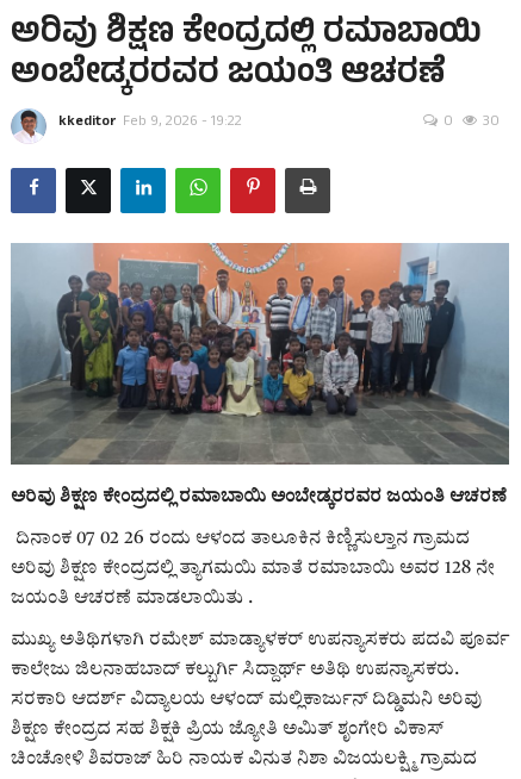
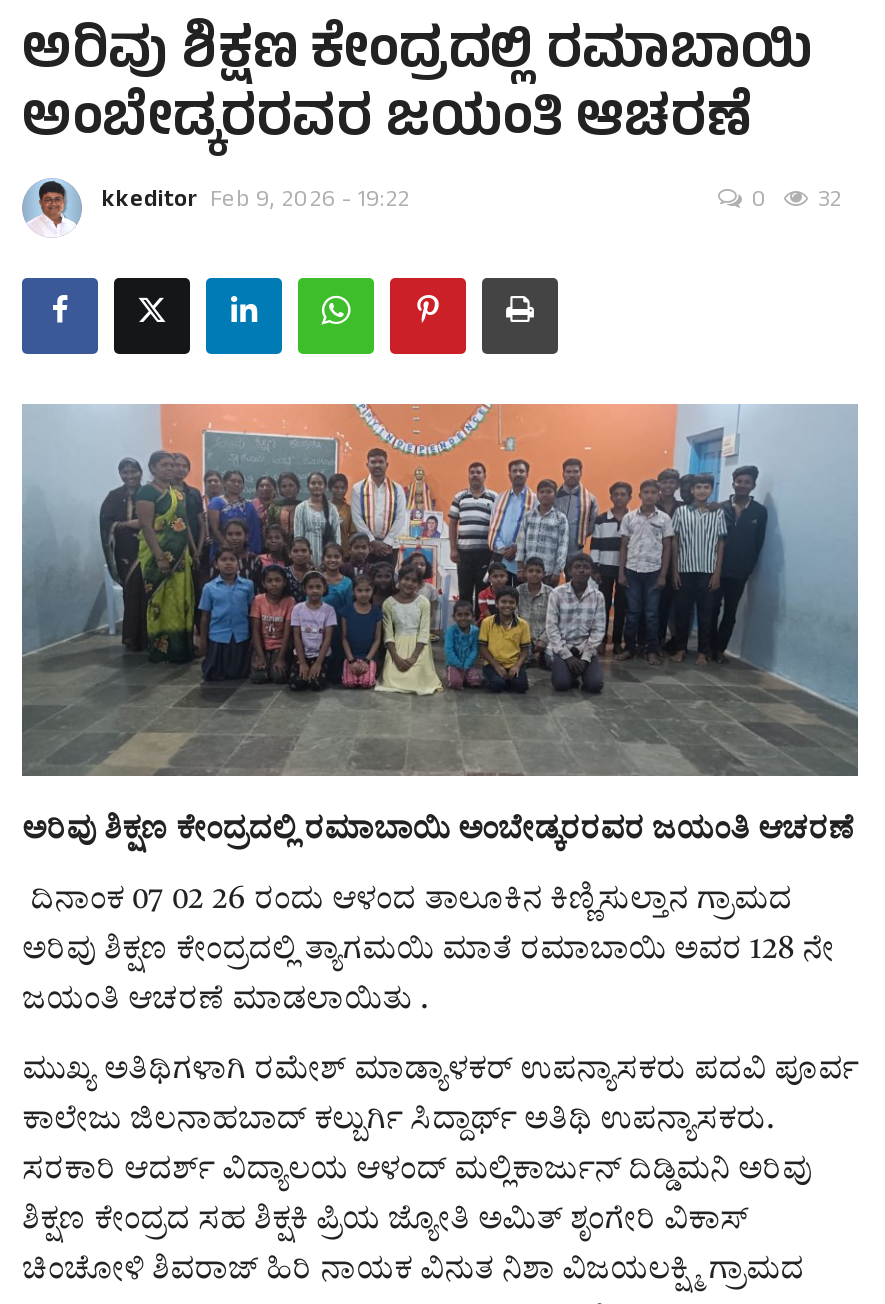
[444,111,500,134] 0 30 -> [752,182,842,222] 0 32

